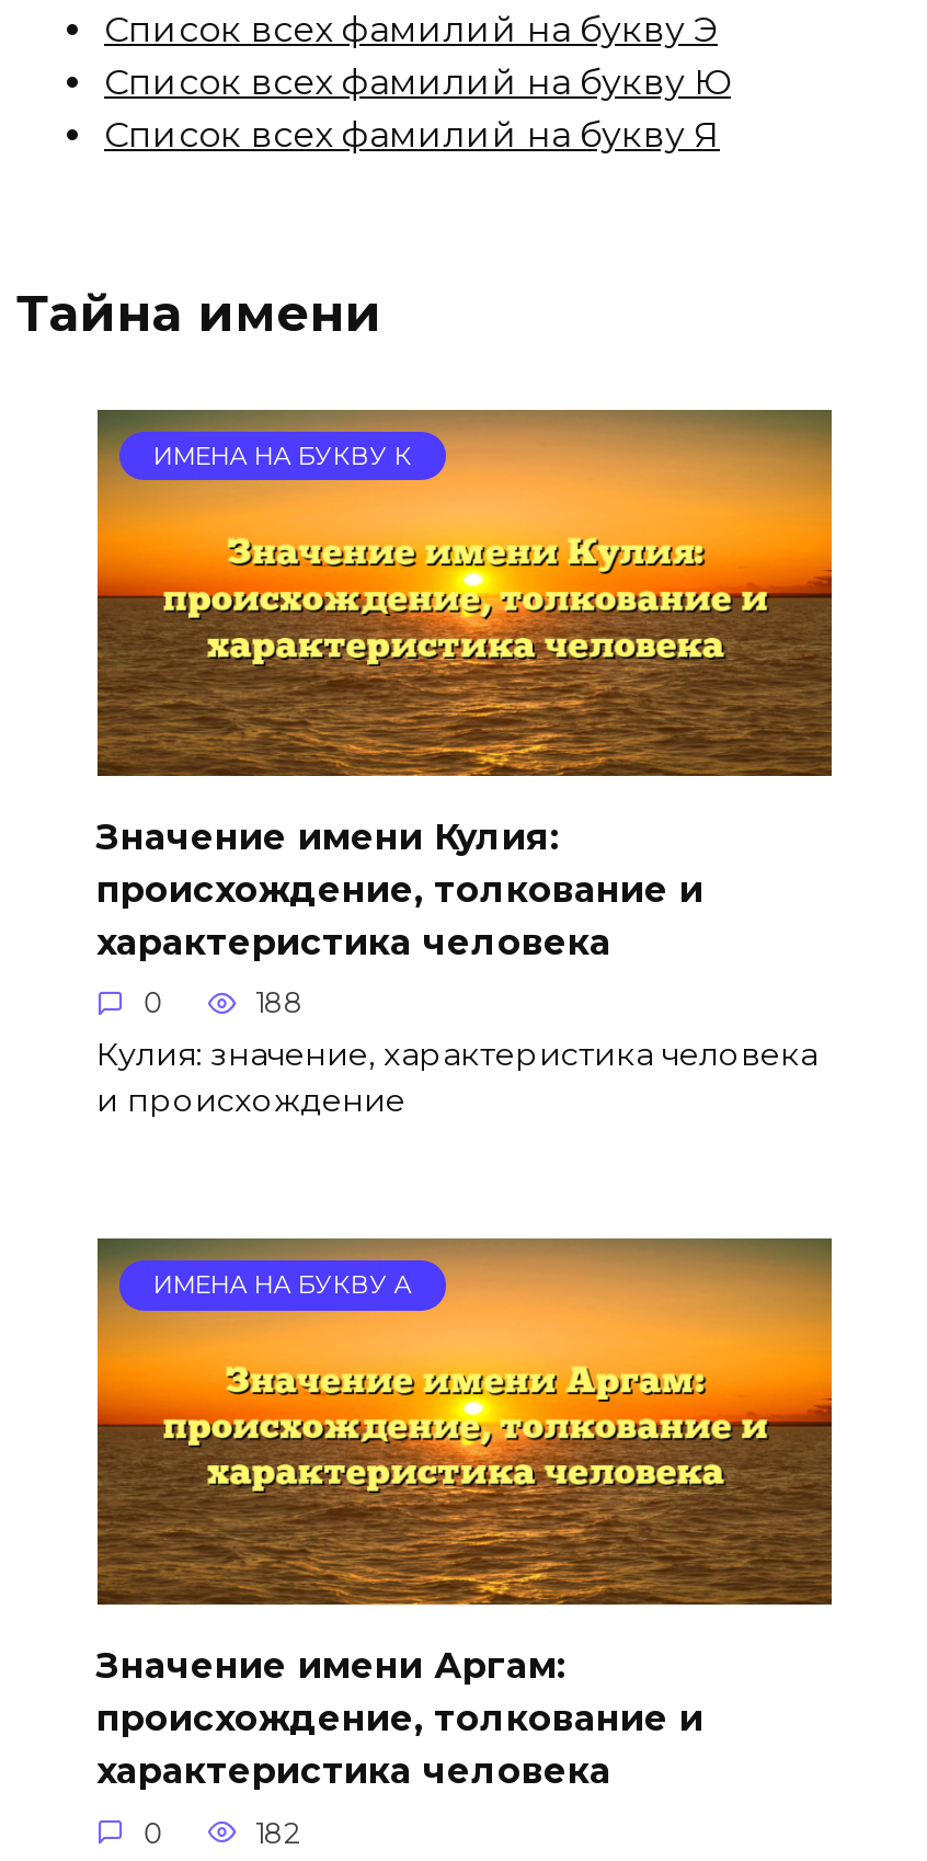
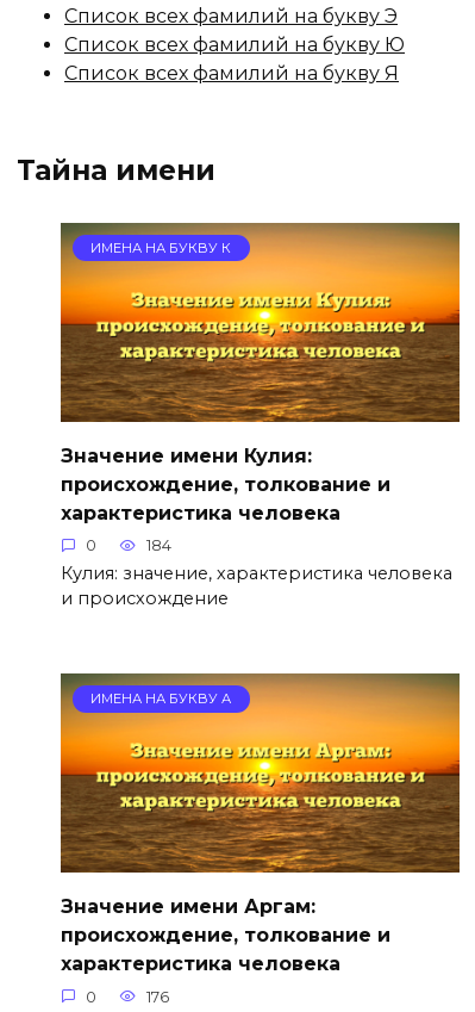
[255,987,304,1020] 188 -> [146,537,171,555] 184
[255,1817,299,1849] 182 -> [146,988,169,1006] 176

